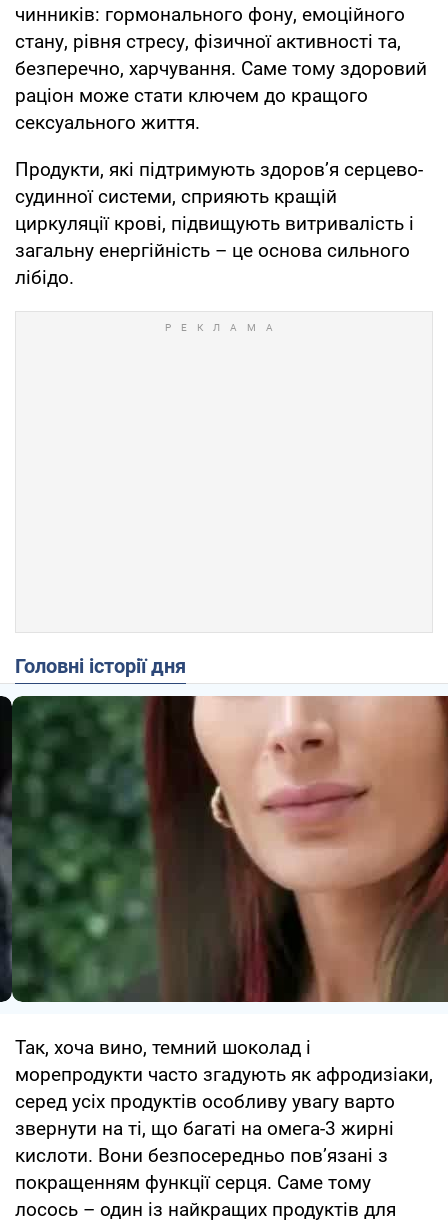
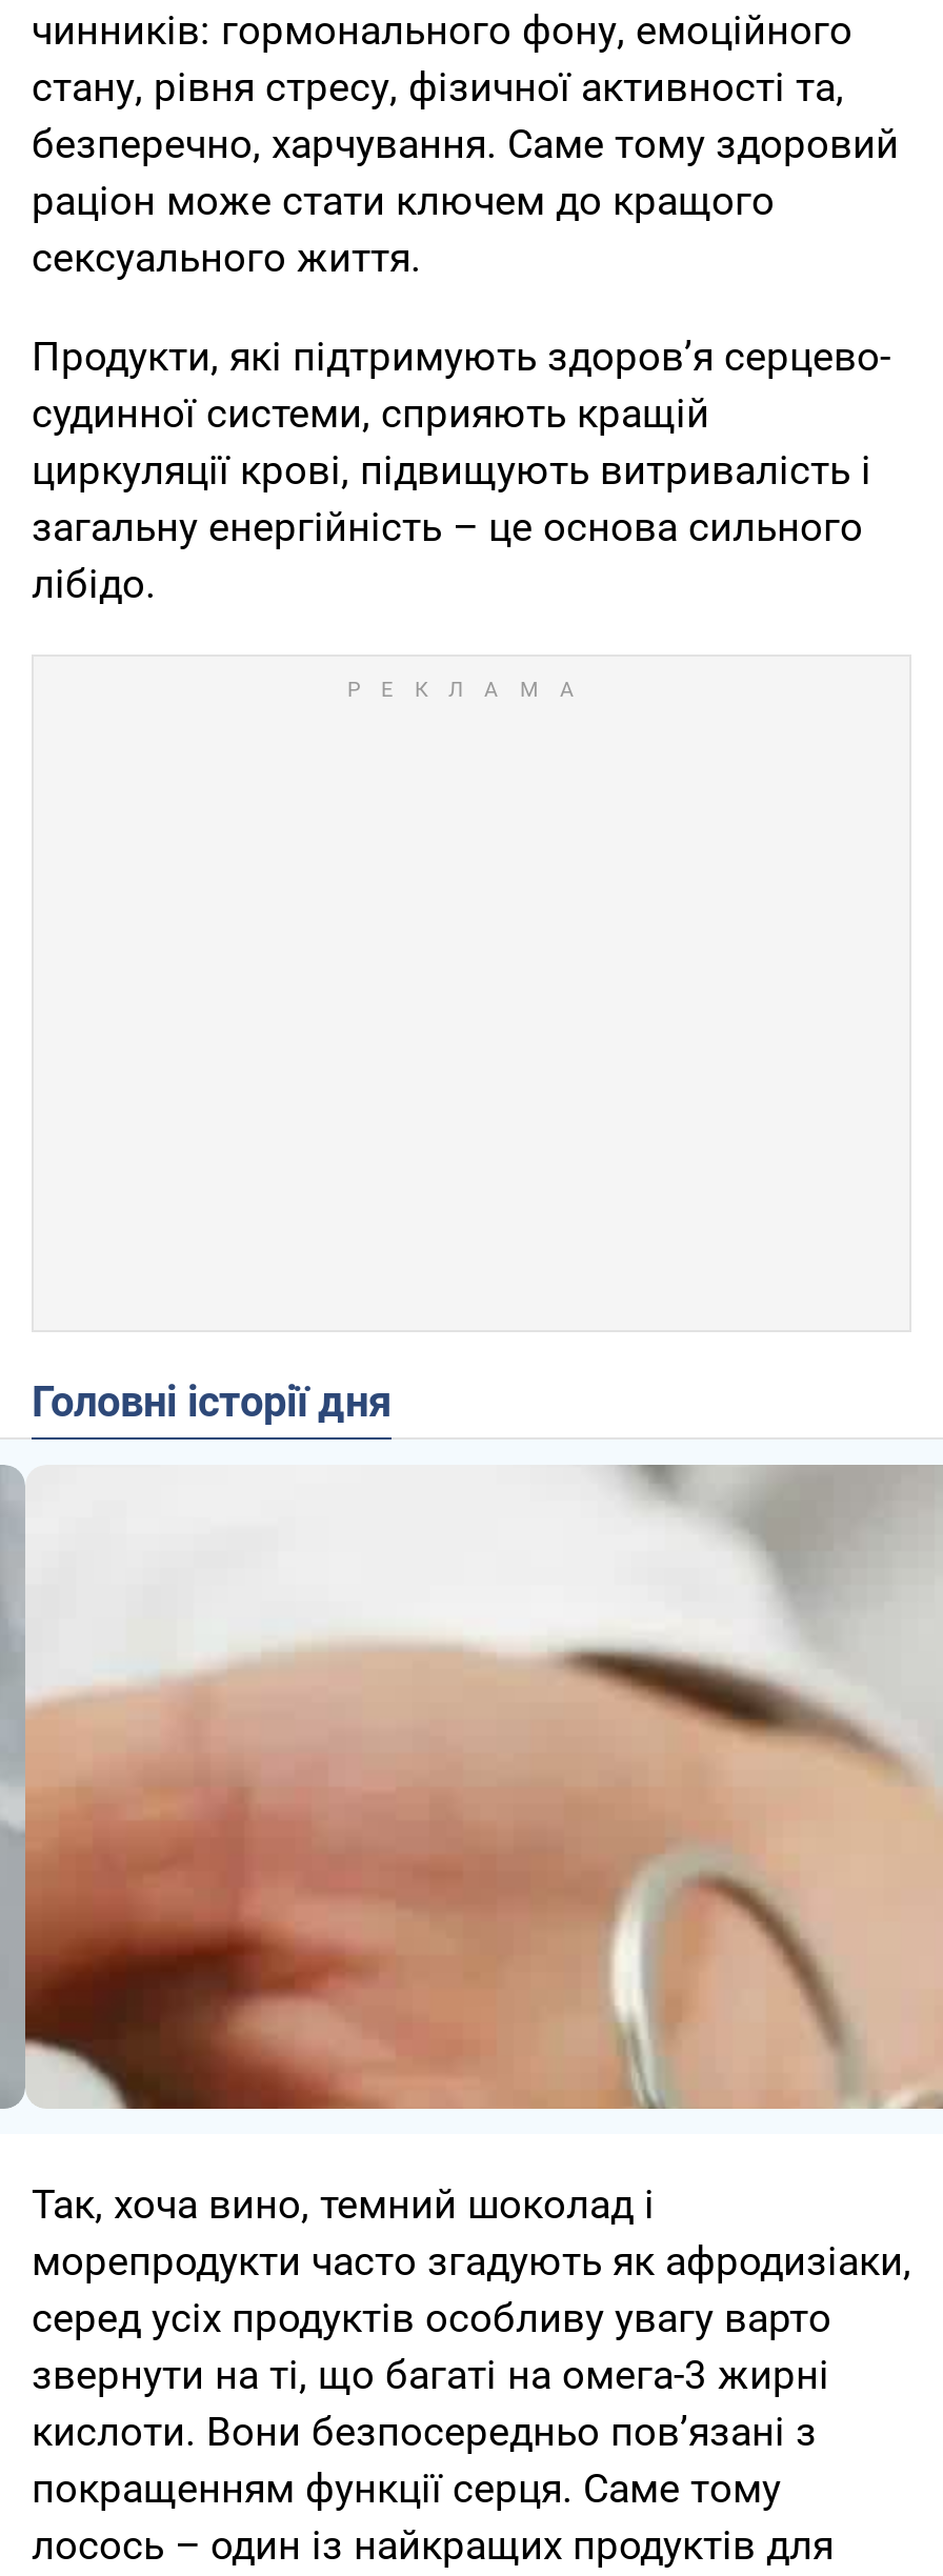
[3,695,445,1003] [image] -> [6,1465,937,2111] [image]

